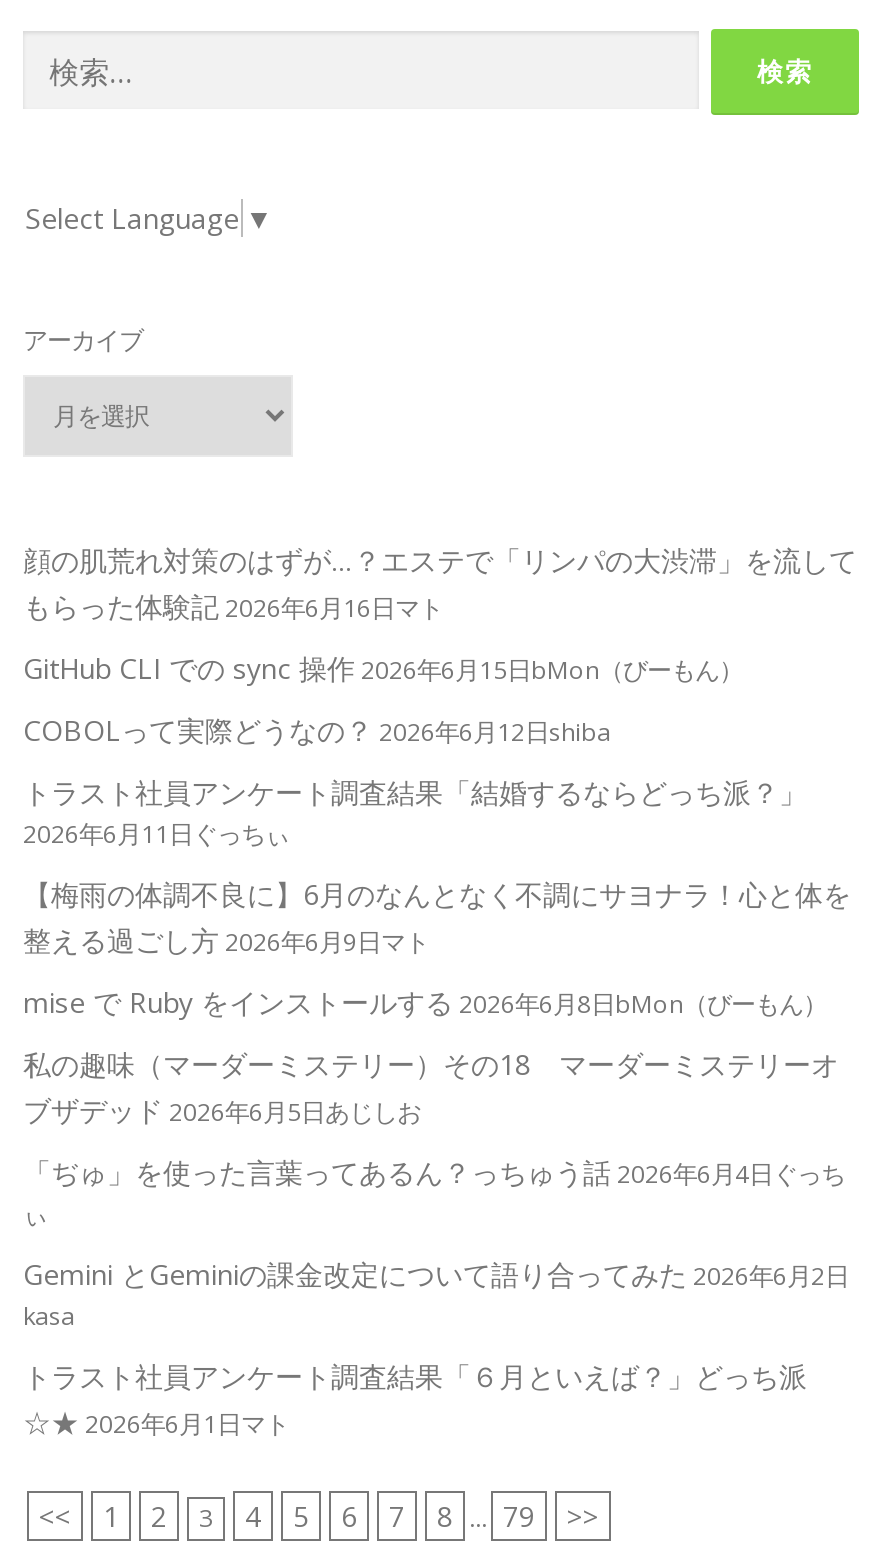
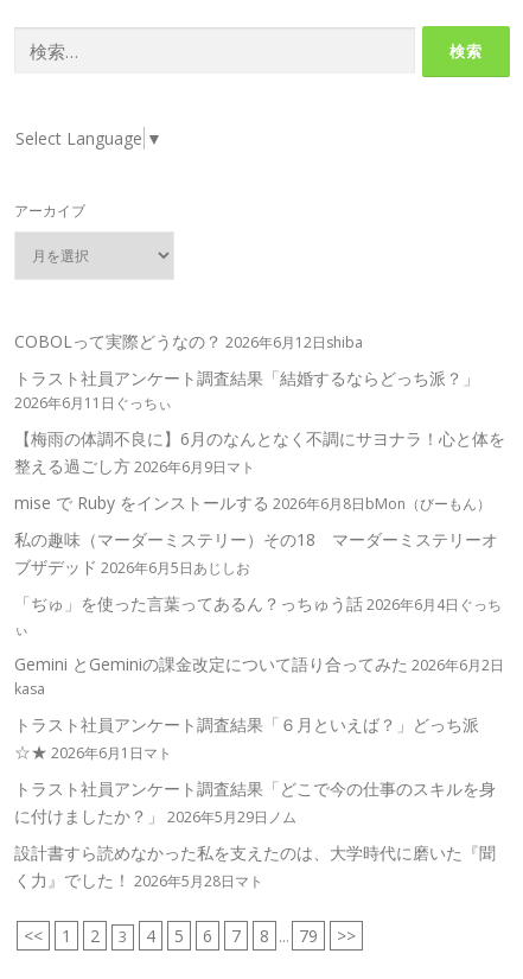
[23,540,857,686] 顔の肌荒れ対策のはずが…？エステで「リンパの大渋滞」を流して | もらった体験記2026年6月16日マト | GitHub CLI での sync 操作2026年6月15日bMon（びーもん） -> none
moved [23,710,851,1394] -> [14,329,505,735]: COBOLって実際どうなの？2026年6月12日shiba | トラスト社員アンケート調査結果「結婚するならどっち派？」 | 2026年6月11日ぐっちぃ | ... | kasa | トラスト社員アンケート調査結果「６月といえば？」どっち派
none -> [14,777,496,891] トラスト社員アンケート調査結果「どこで今の仕事のスキルを身 | に付けましたか？」2026年5月29日ノム | 設計書すら読めなかった私を支えたのは、大学時代に磨いた『聞 | く力』でした！2026年5月28日マト

